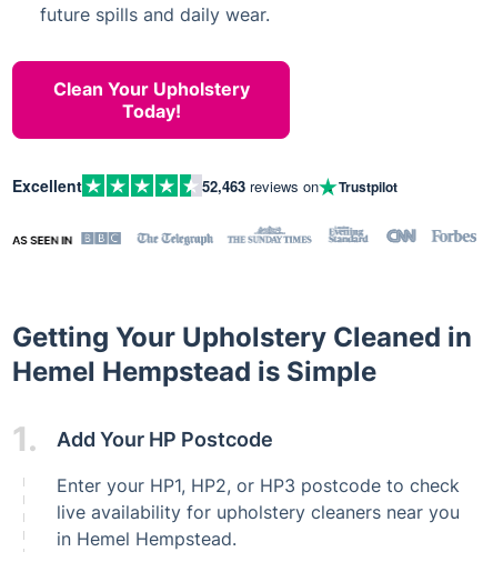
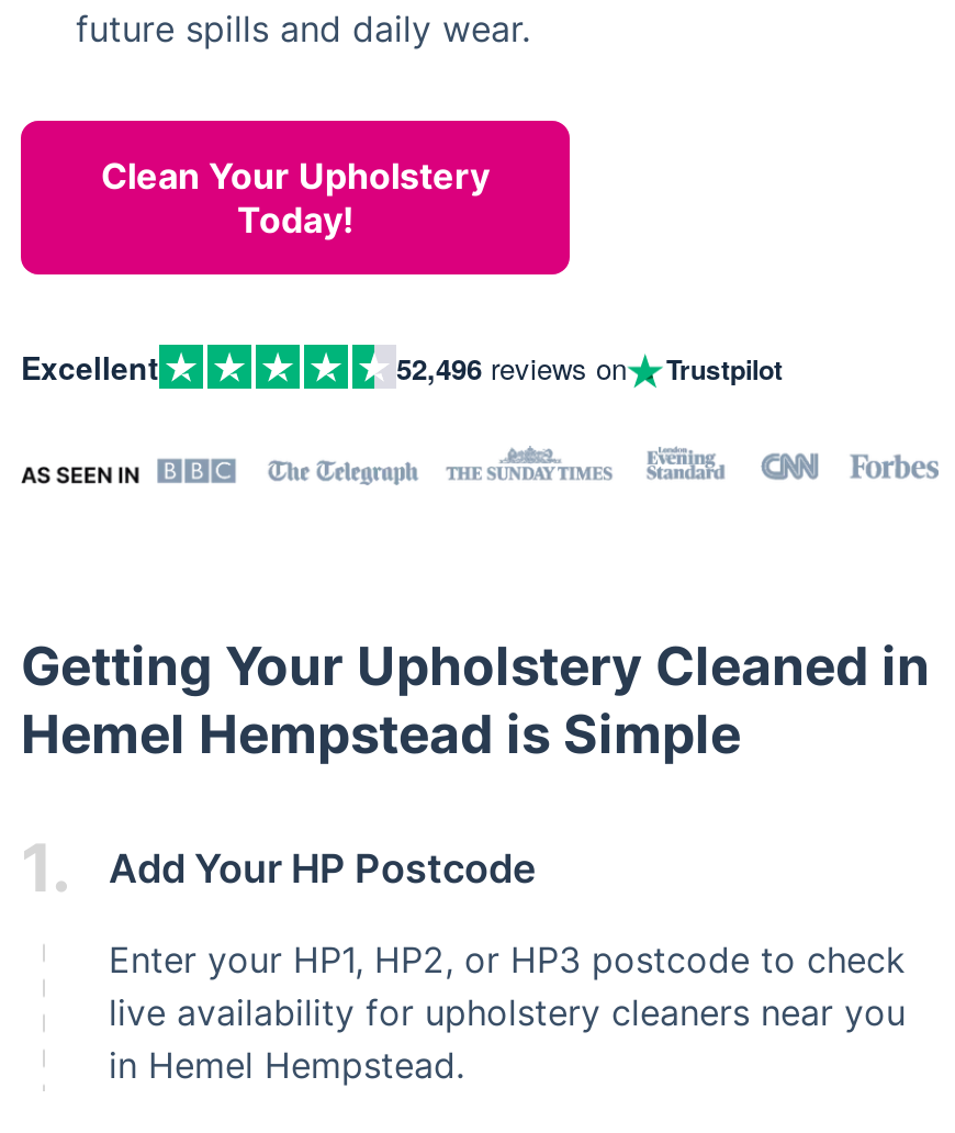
[202,175,398,197] 52,463 reviews on Trustpilot -> [396,346,783,389] 52,496 reviews on Trustpilot

